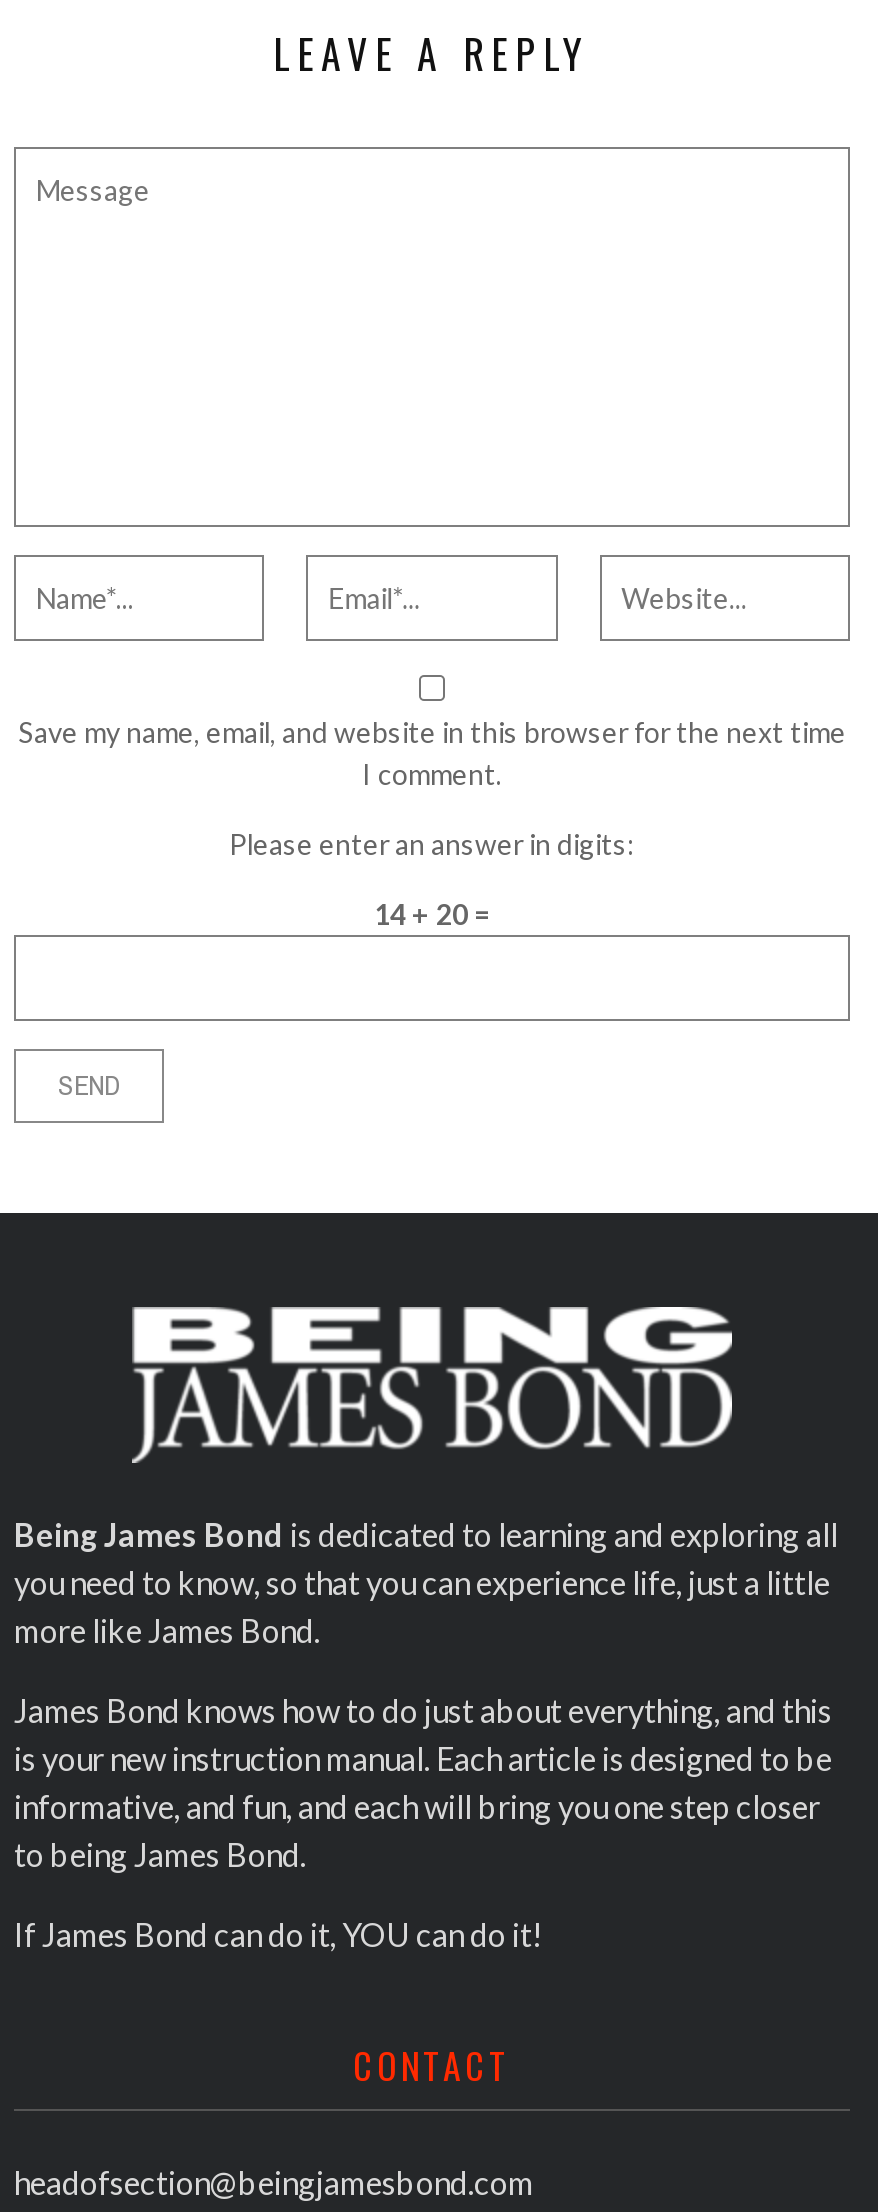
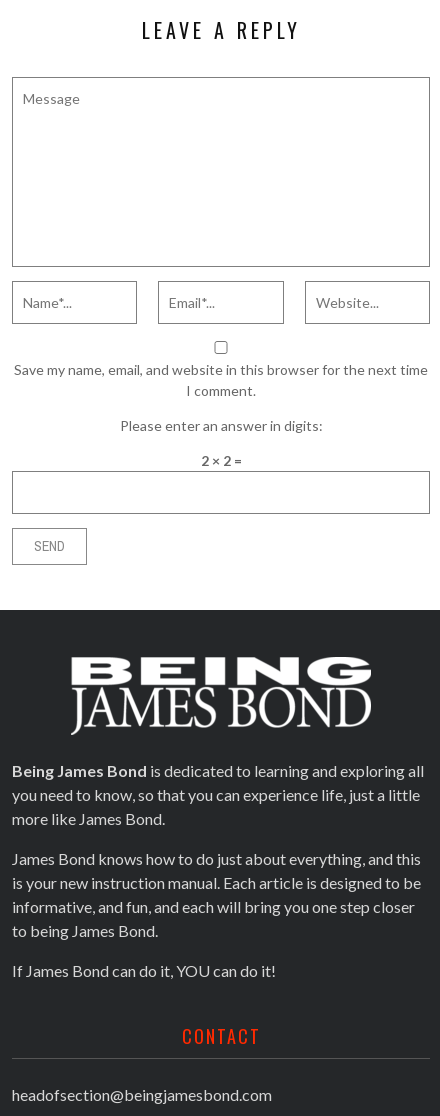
[374,898,490,932] 14 + 20 = -> [200,452,241,469] 2 × 2 =

